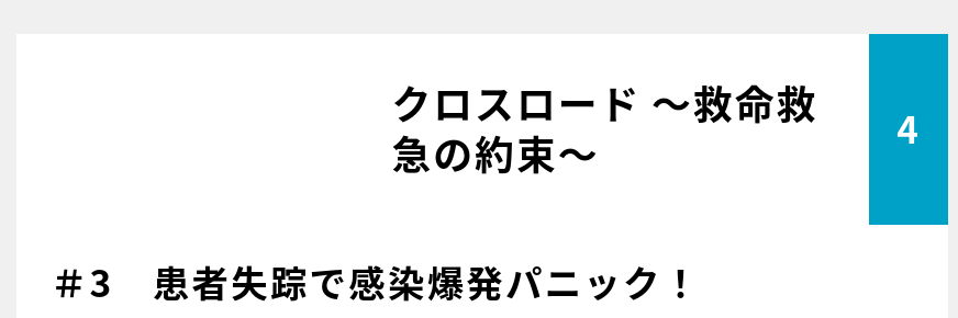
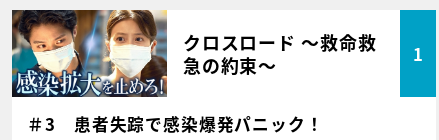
none -> [11,9,168,98] [image]
[392,74,921,155] クロスロード ～救命救 4 -> [183,29,423,66] クロスロード ～救命救 1

